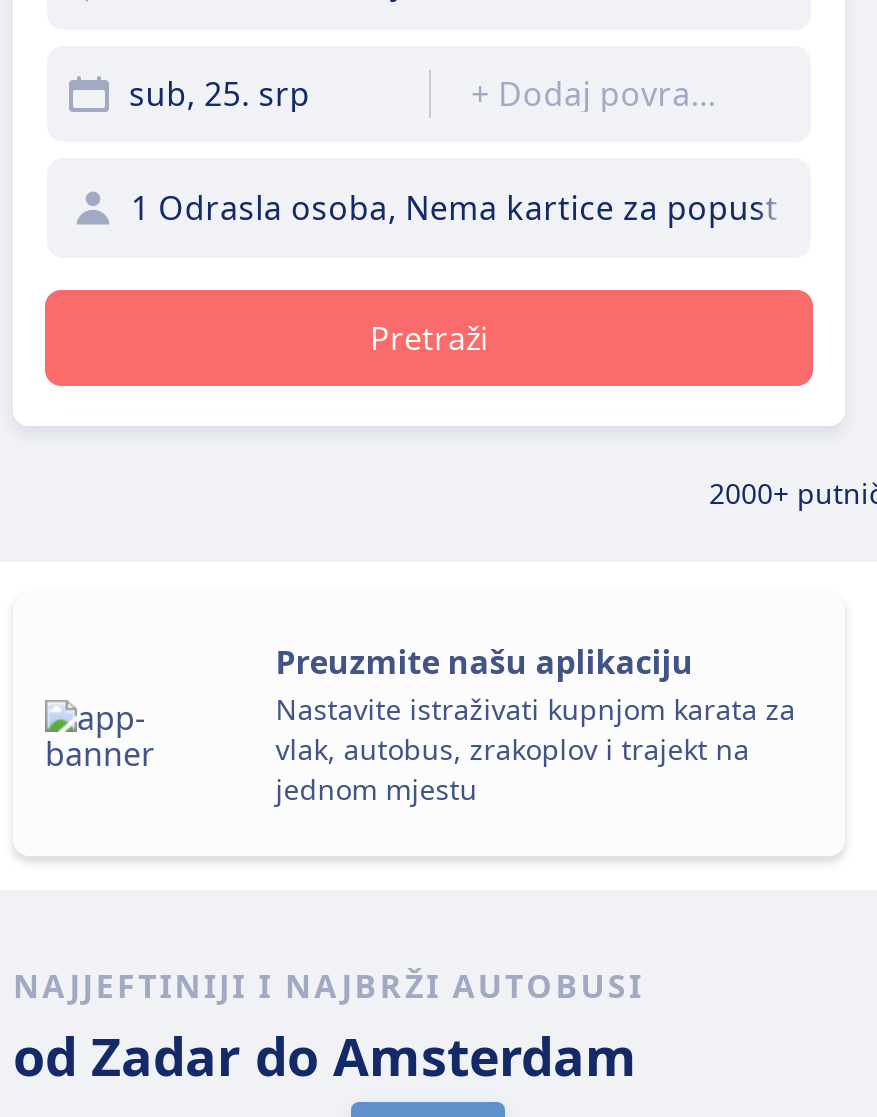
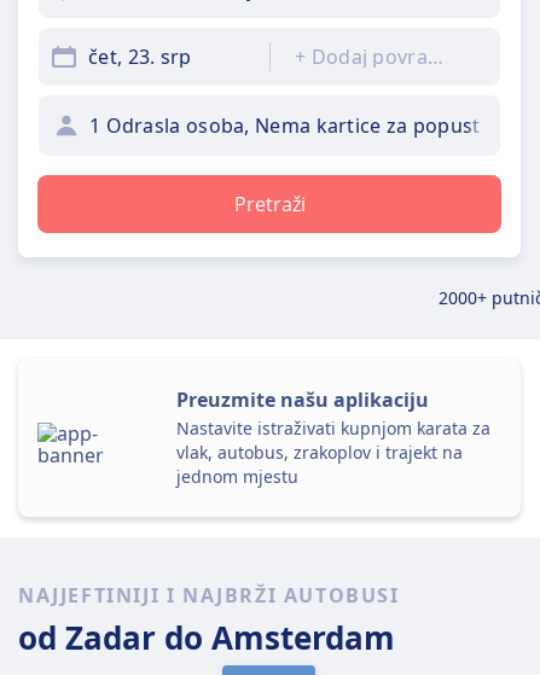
[129,72,310,116] sub, 25. srp -> [88,43,192,70] čet, 23. srp

